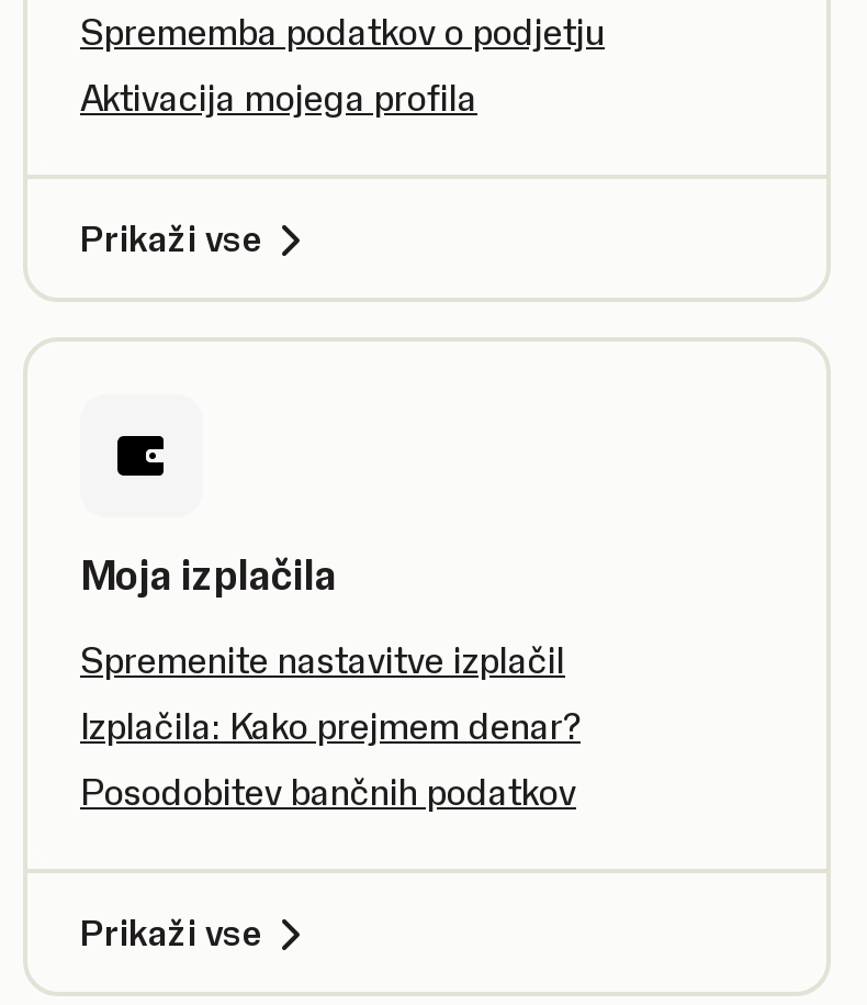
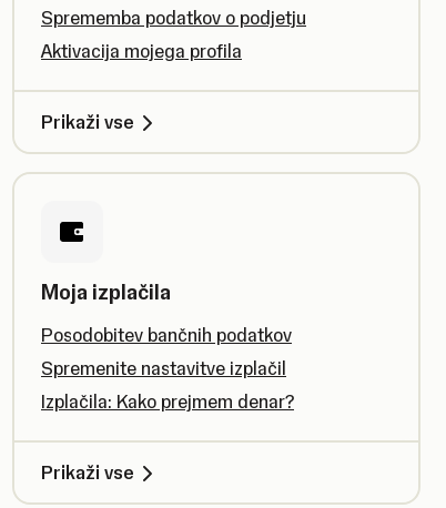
moved [80,638,581,748] -> [41,357,294,413]: Spremenite nastavitve izplačil | Izplačila: Kako prejmem denar?
moved [80,770,576,814] -> [41,324,292,346]: Posodobitev bančnih podatkov

